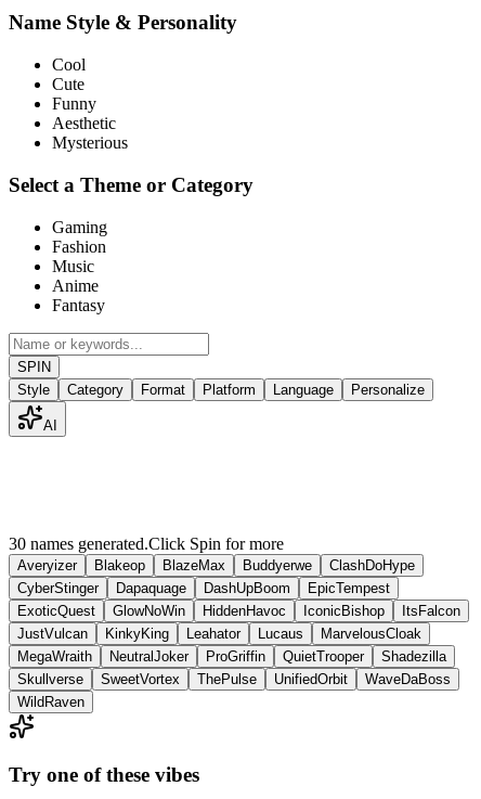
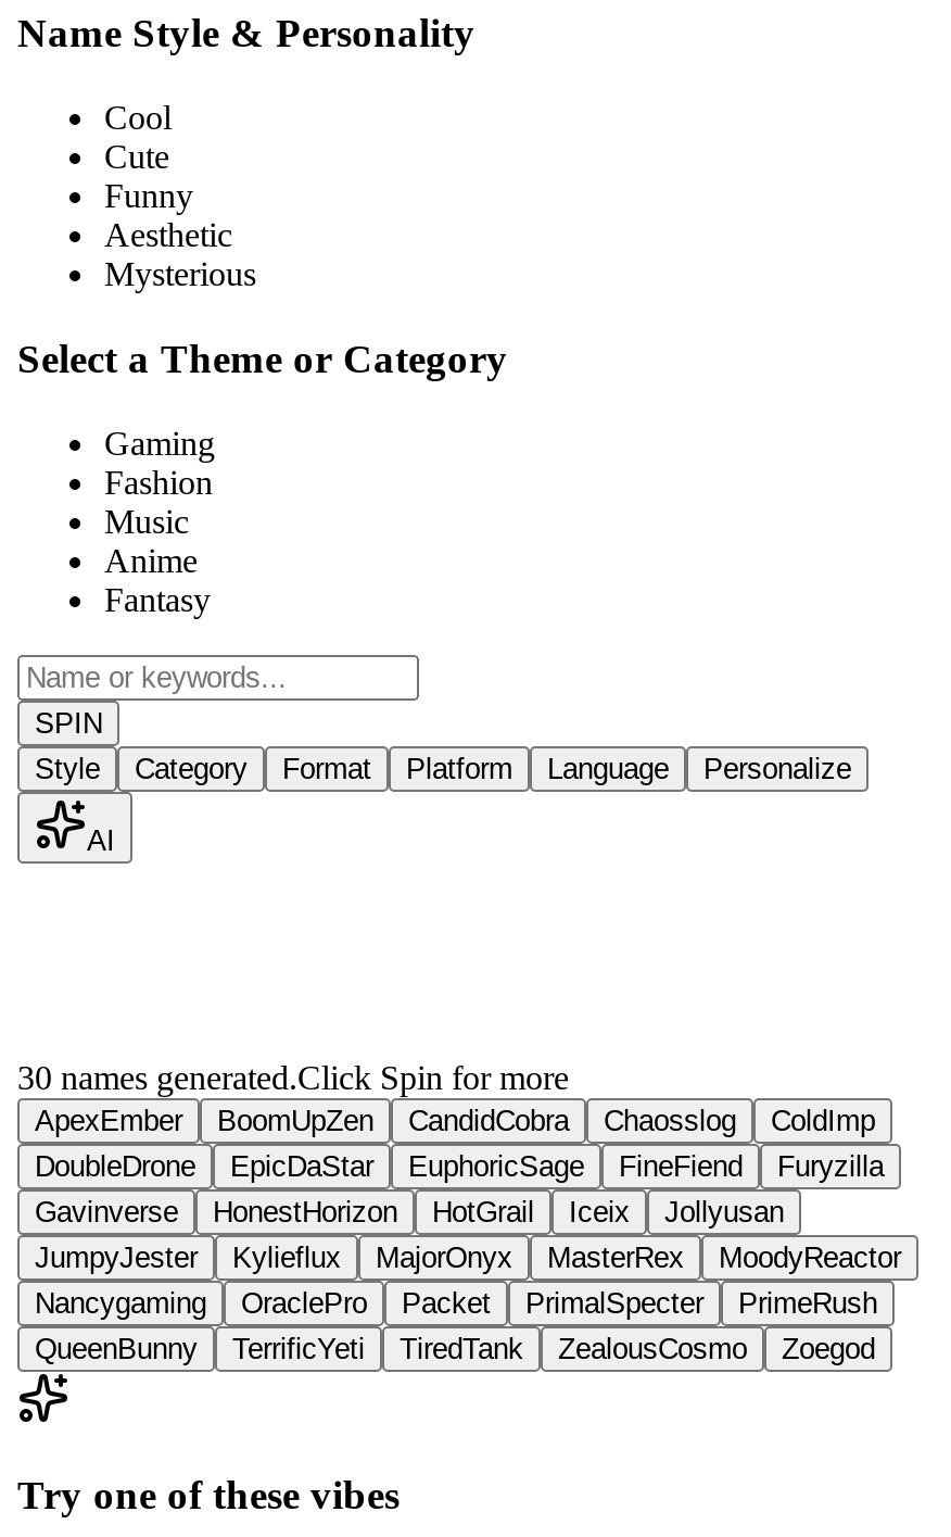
[17,557,460,710] Averyizer | Blakeop | BlazeMax | Buddyerwe | ClashDoHype | CyberStinger | Dapaquage | DashUpBoom | EpicTempest | ExoticQuest | GlowNoWin | HiddenHavoc | IconicBishop | ItsFalcon | JustVulcan | KinkyKing | Leahator | Lucaus | MarvelousCloak | MegaWraith | NeutralJoker | ProGriffin | QuietTrooper | Shadezilla | Skullverse | SweetVortex | ThePulse | UnifiedOrbit | WaveDaBoss | WildRaven -> [35,1104,901,1364] ApexEmber | BoomUpZen | CandidCobra | Chaosslog | ColdImp | DoubleDrone | EpicDaStar | EuphoricSage | FineFiend | Furyzilla | Gavinverse | HonestHorizon | HotGrail | Iceix | Jollyusan | JumpyJester | Kylieflux | MajorOnyx | MasterRex | MoodyReactor | Nancygaming | OraclePro | Packet | PrimalSpecter | PrimeRush | QueenBunny | TerrificYeti | TiredTank | ZealousCosmo | Zoegod

